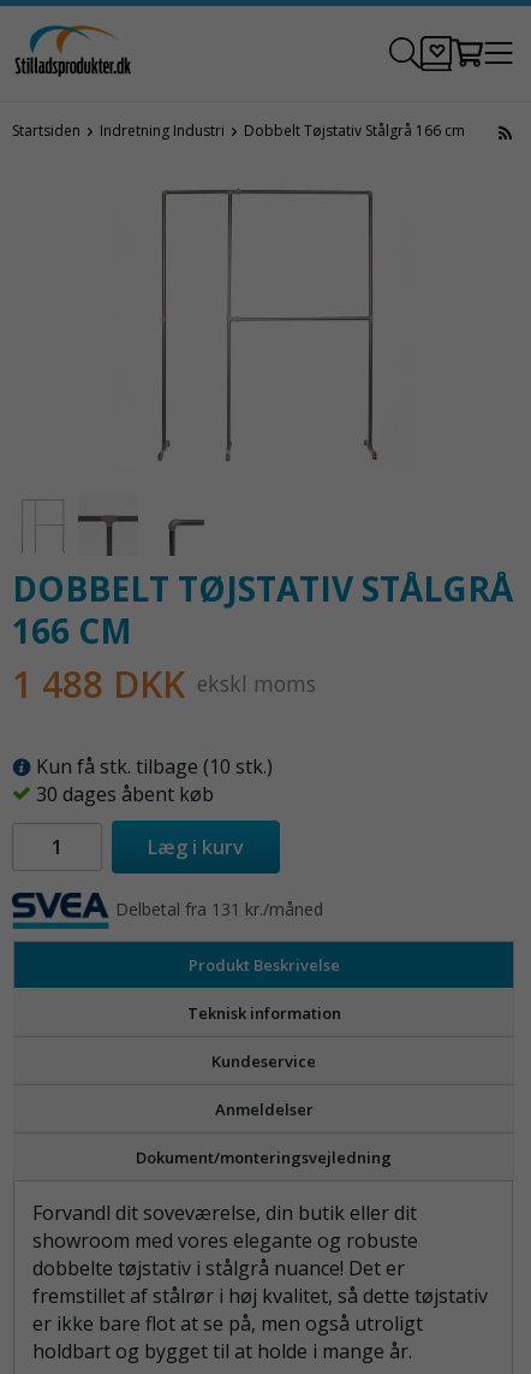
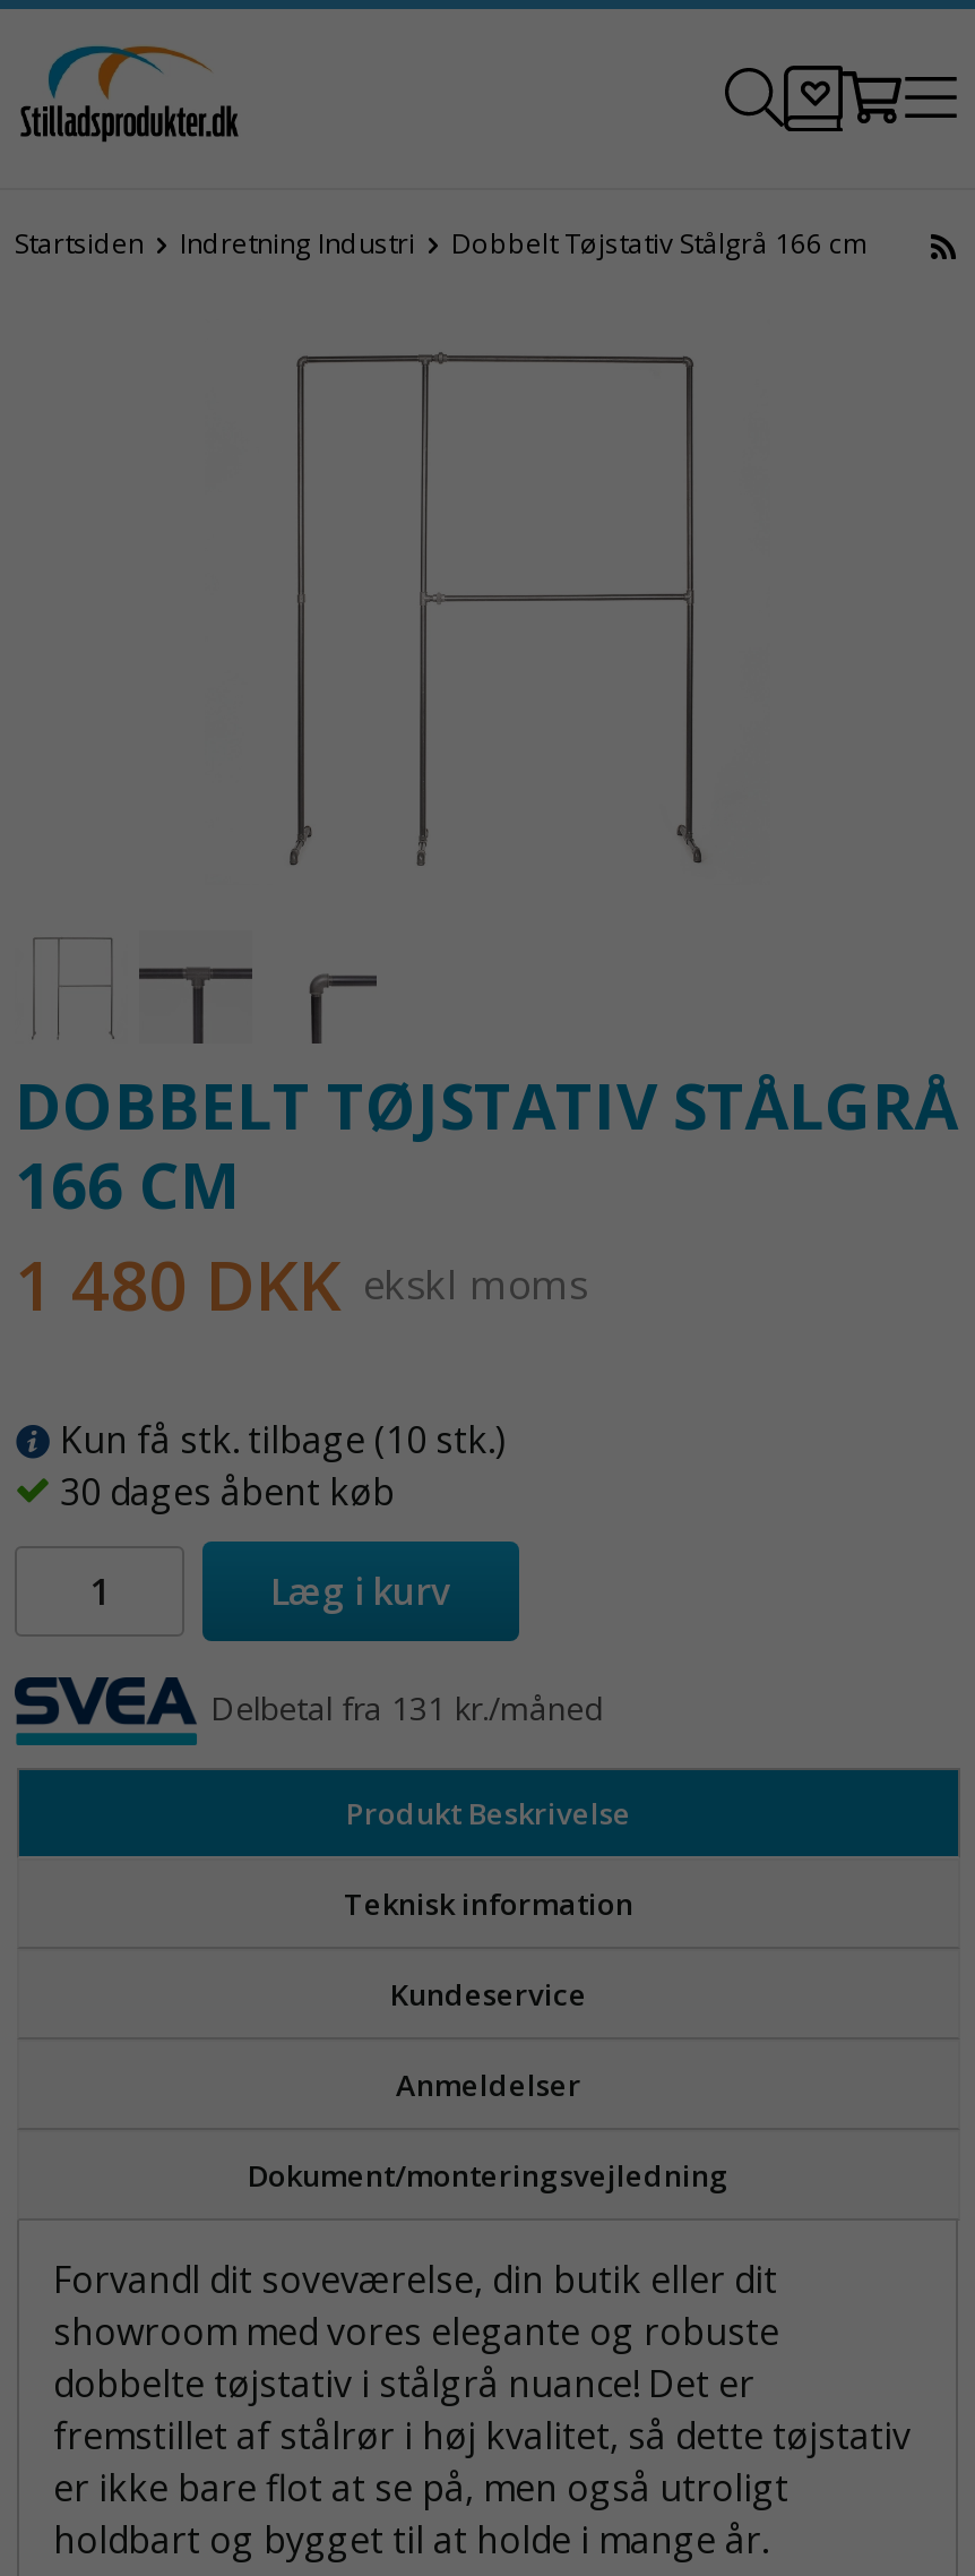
[12,659,316,709] 1 488 DKK ekskl moms -> [15,1238,587,1331] 1 480 DKK ekskl moms

